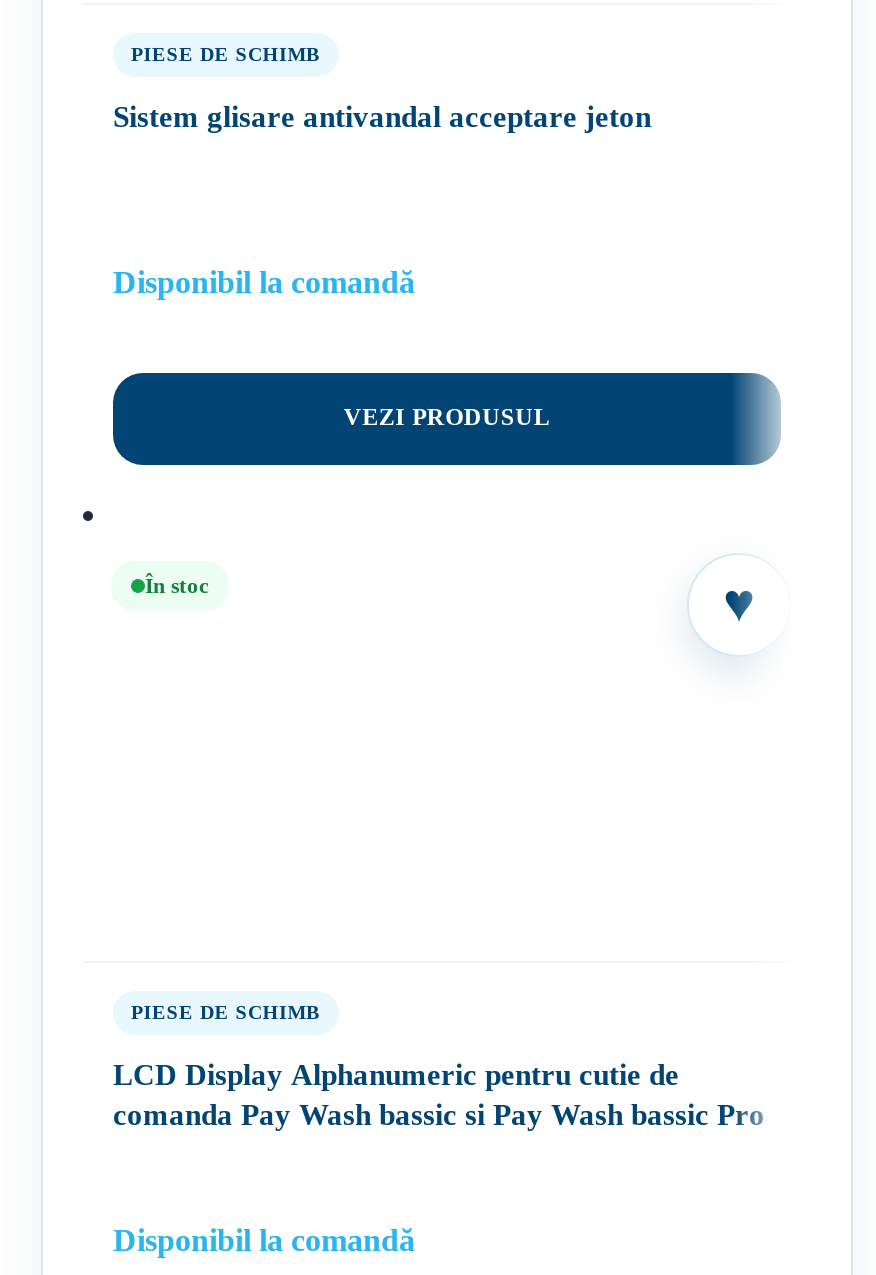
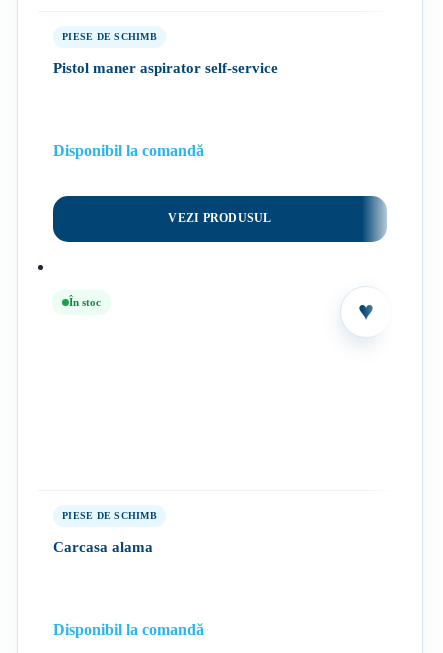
[113,101,651,133] Sistem glisare antivandal acceptare jeton -> [53,60,278,76] Pistol maner aspirator self-service
[113,1059,765,1131] LCD Display Alphanumeric pentru cutie de | comanda Pay Wash bassic si Pay Wash bassic Pro -> [53,539,153,555] Carcasa alama

